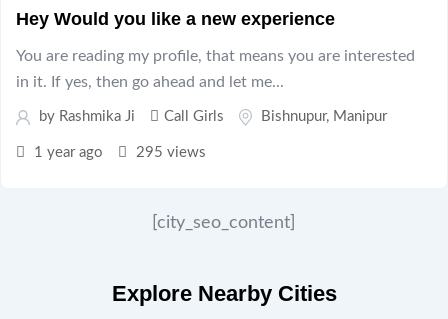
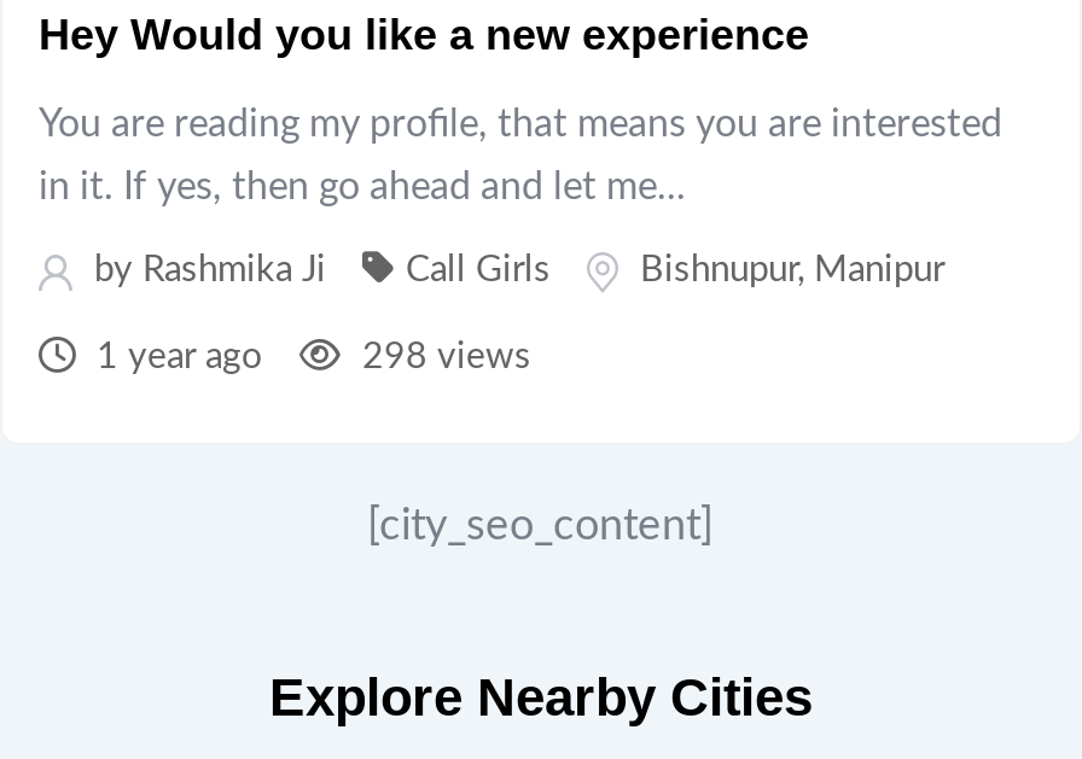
[132,145,206,160] 295 views -> [353,339,531,375] 298 views

